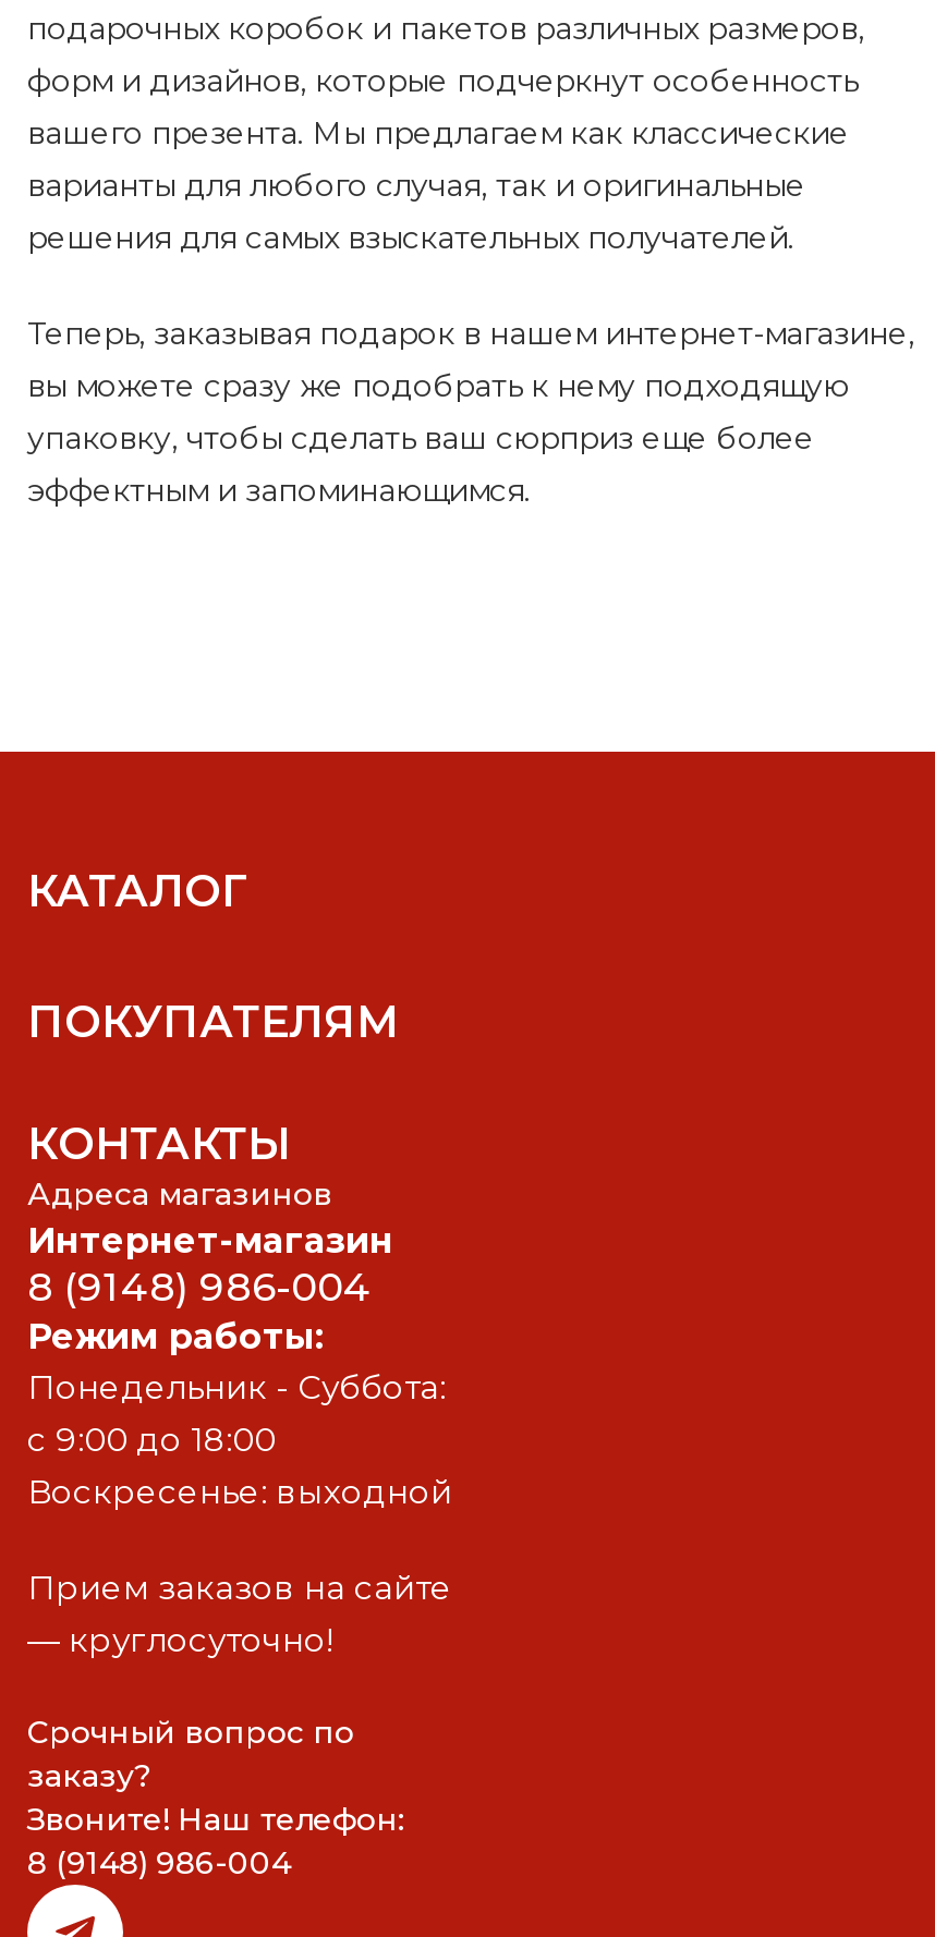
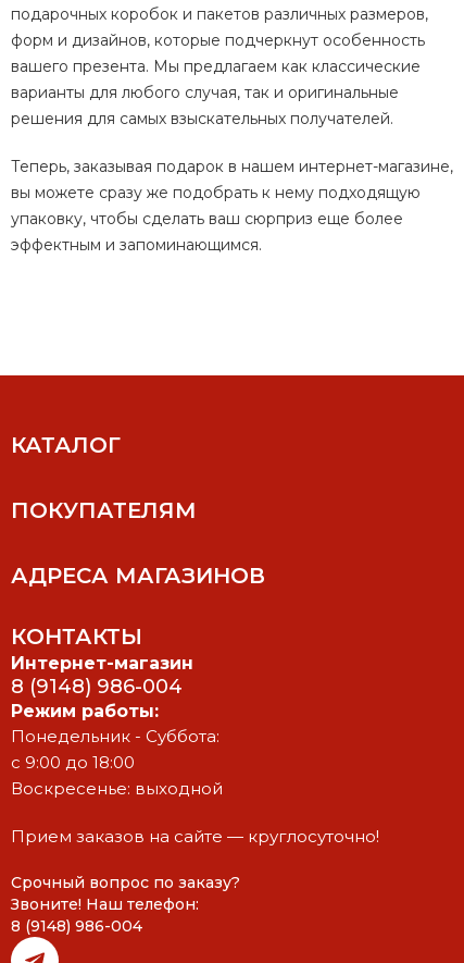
none -> [11,562,265,588] АДРЕСА МАГАЗИНОВ
moved [27,1118,291,1170] -> [11,624,142,650]: КОНТАКТЫ
[27,1174,332,1214] Адреса магазинов -> none
moved [27,1220,452,1512] -> [11,653,223,799]: Интернет-магазин | 8 (9148) 986-004 | Режим работы: | Понедельник - Суббота: | с 9:00 до 18:00 | Воскресенье: выходной

